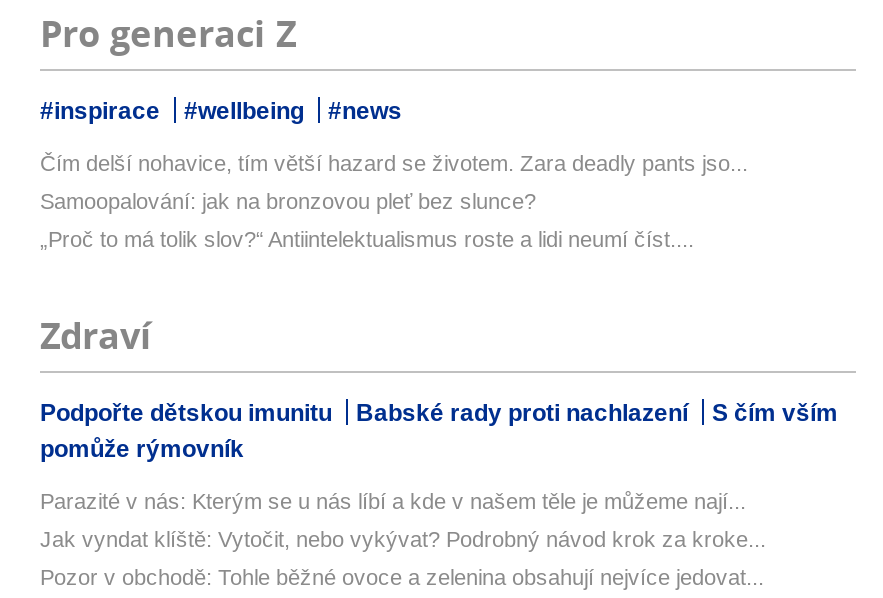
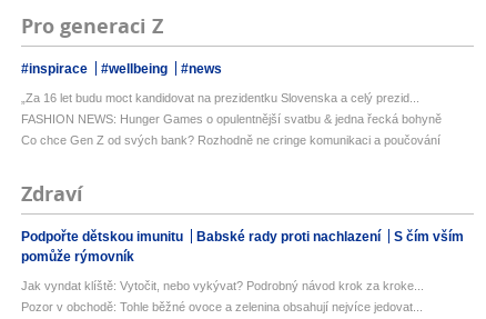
[40,152,748,176] Čím delší nohavice, tím větší hazard se životem. Zara deadly pants jso... -> [21,92,419,105] „Za 16 let budu moct kandidovat na prezidentku Slovenska a celý prezid...
[40,190,536,214] Samoopalování: jak na bronzovou pleť bez slunce? -> [21,113,442,126] FASHION NEWS: Hunger Games o opulentnější svatbu & jedna řecká bohyně
[40,228,694,252] „Proč to má tolik slov?“ Antiintelektualismus roste a lidi neumí číst.... -> [21,134,441,147] Co chce Gen Z od svých bank? Rozhodně ne cringe komunikaci a poučování
[40,490,746,514] Parazité v nás: Kterým se u nás líbí a kde v našem těle je můžeme nají... -> none

